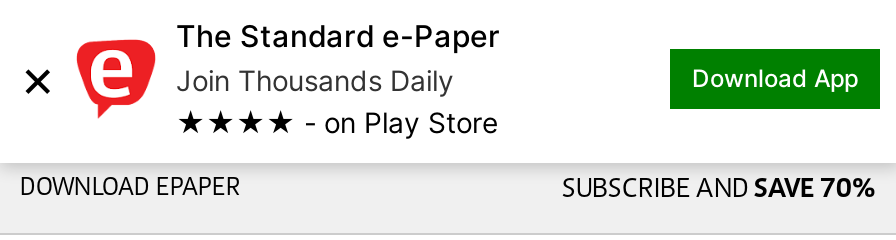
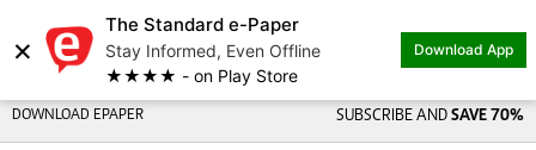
[176,63,454,97] Join Thousands Daily -> [105,40,321,61] Stay Informed, Even Offline

